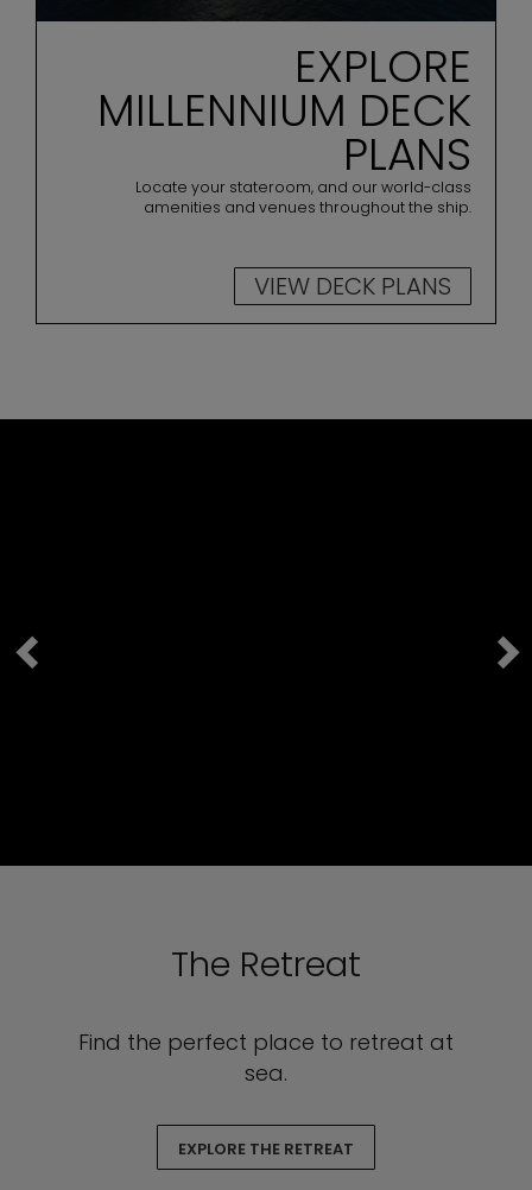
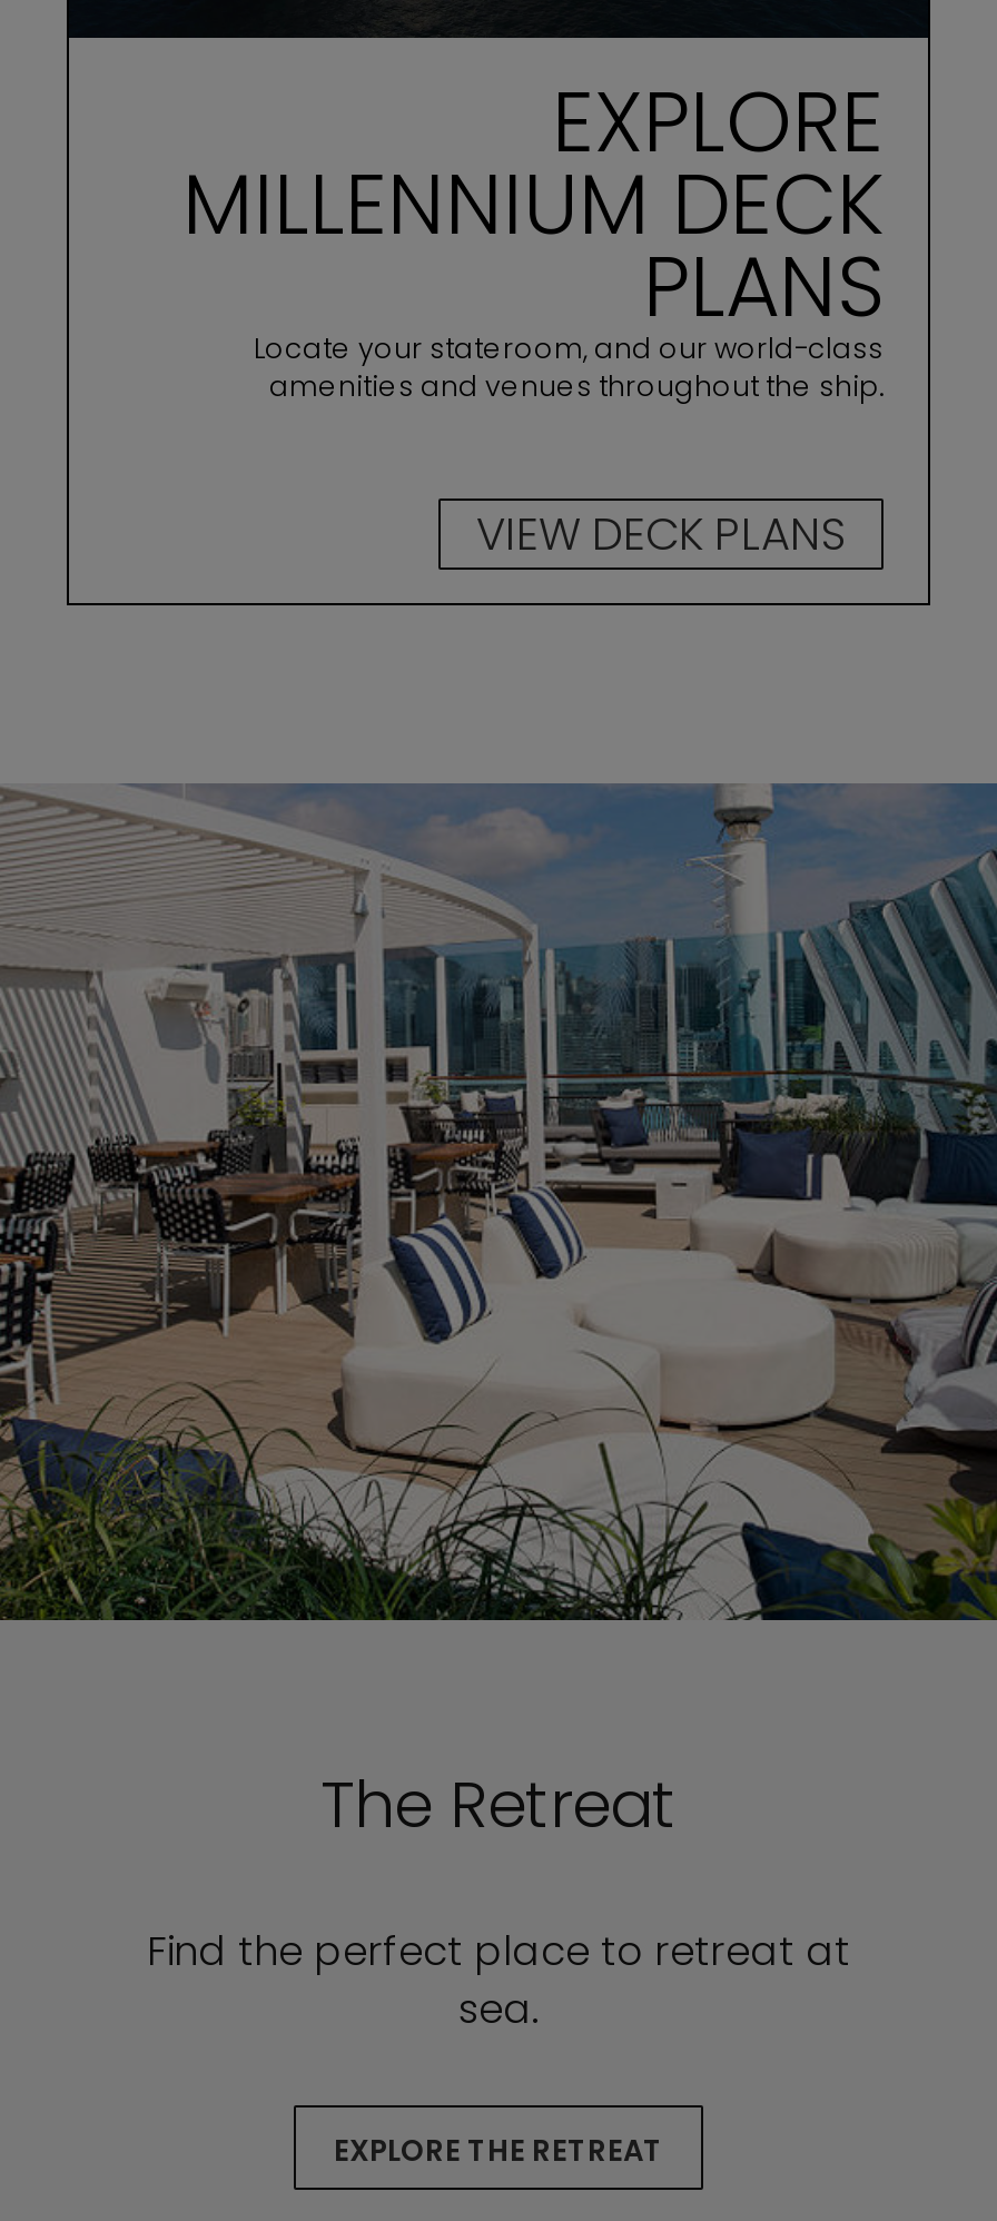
none -> [7,781,990,1622] [image]

